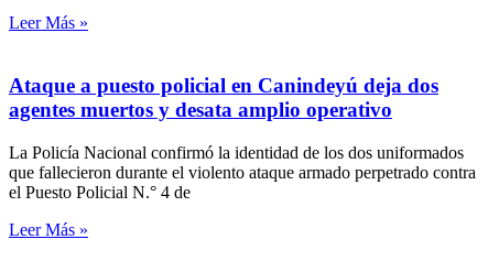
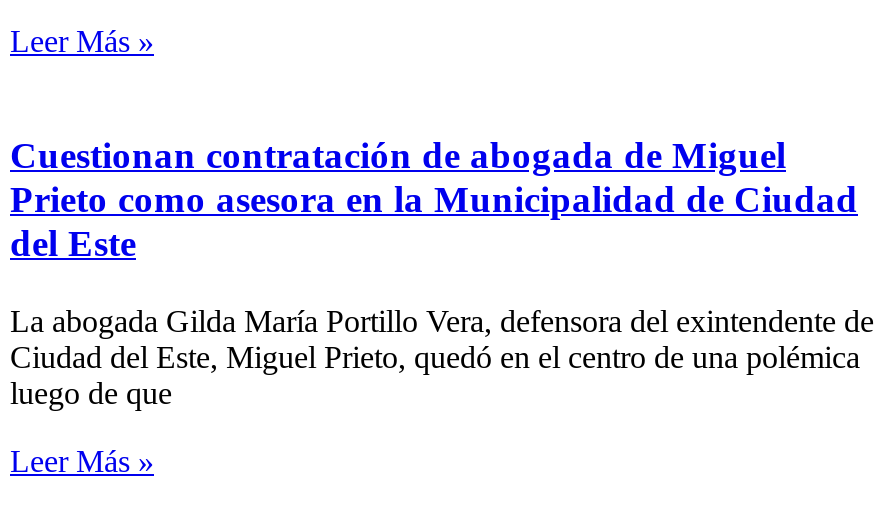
[9,74,438,121] Ataque a puesto policial en Canindeyú deja dos | agentes muertos y desata amplio operativo -> [10,134,858,264] Cuestionan contratación de abogada de Miguel | Prieto como asesora en la Municipalidad de Ciudad | del Este
[9,143,476,201] La Policía Nacional confirmó la identidad de los dos uniformados | que fallecieron durante el violento ataque armado perpetrado contra | el Puesto Policial N.° 4 de -> [10,304,874,410] La abogada Gilda María Portillo Vera, defensora del exintendente de | Ciudad del Este, Miguel Prieto, quedó en el centro de una polémica | luego de que

